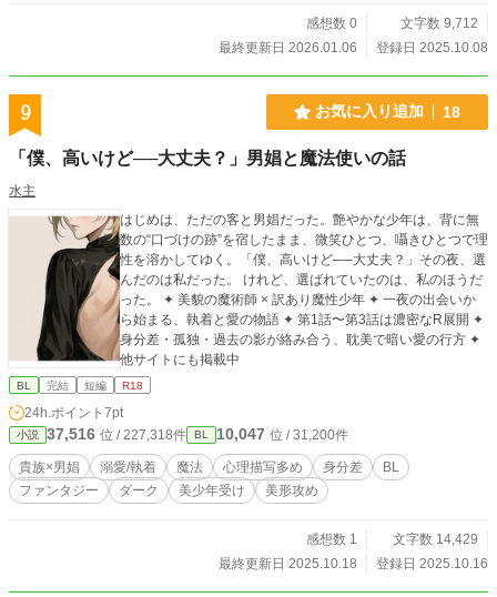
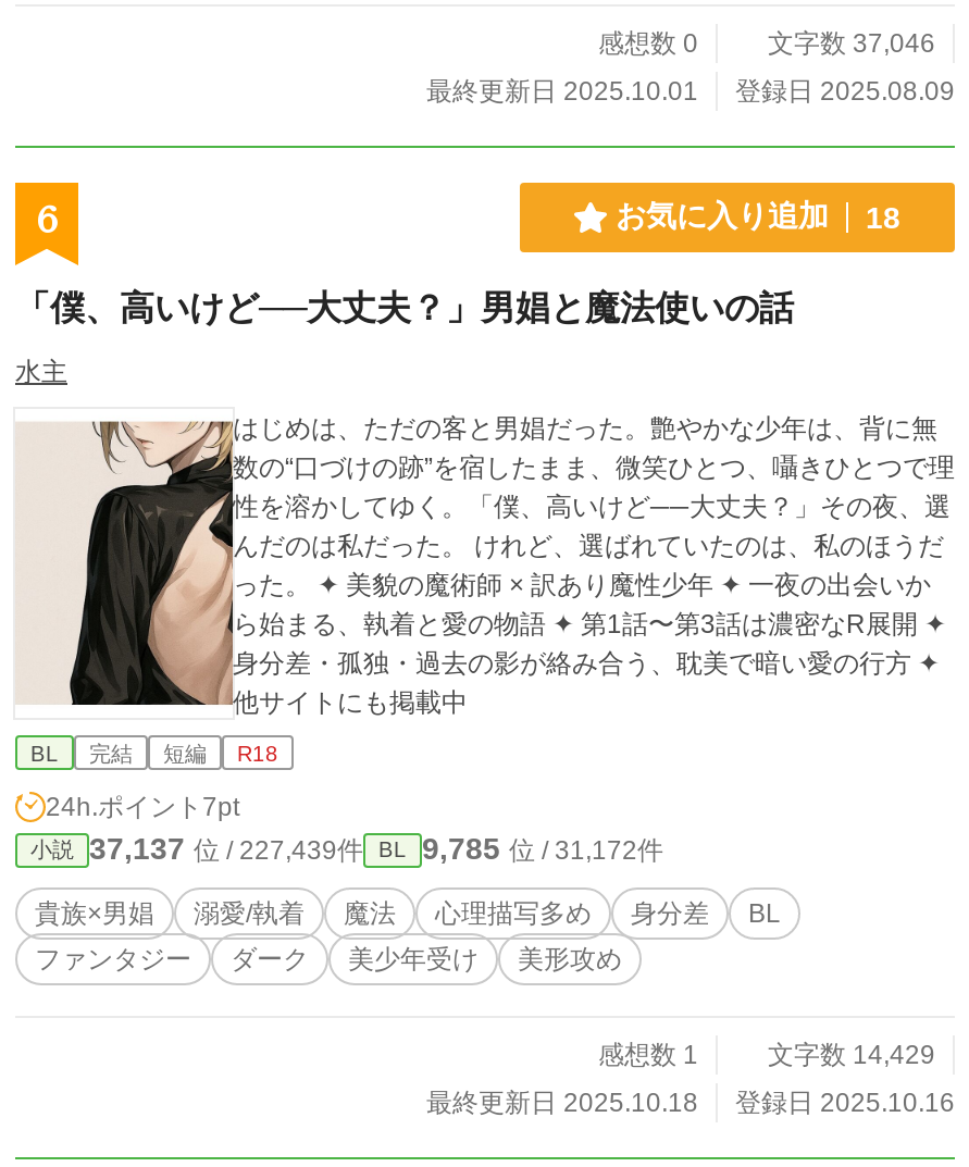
[400,16,478,31] 文字数 9,712 -> [768,28,935,59] 文字数 37,046
[219,40,357,55] 最終更新日 2026.01.06 -> [426,76,698,107] 最終更新日 2025.10.01
[376,40,488,55] 登録日 2025.10.08 -> [735,76,955,107] 登録日 2025.08.09
[19,102,31,124] 9 -> [36,198,58,241] 6
[47,425,186,443] 37,516位 / 227,318件 -> [89,831,363,866] 37,137位 / 227,439件
[216,425,348,443] 10,047位 / 31,200件 -> [422,831,663,866] 9,785位 / 31,172件

